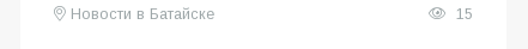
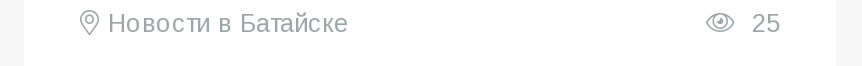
[451,5,473,22] 15 -> [744,9,780,37] 25

